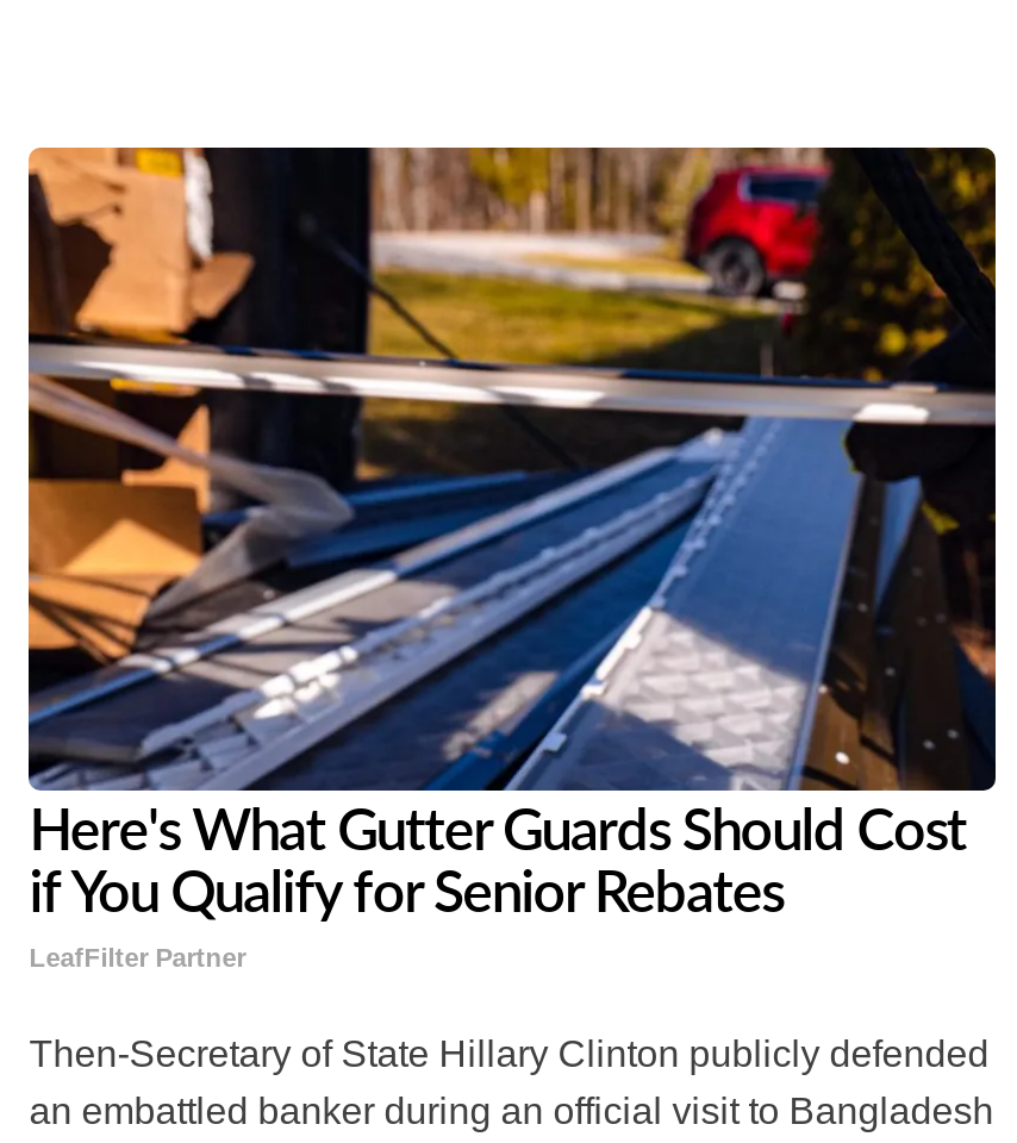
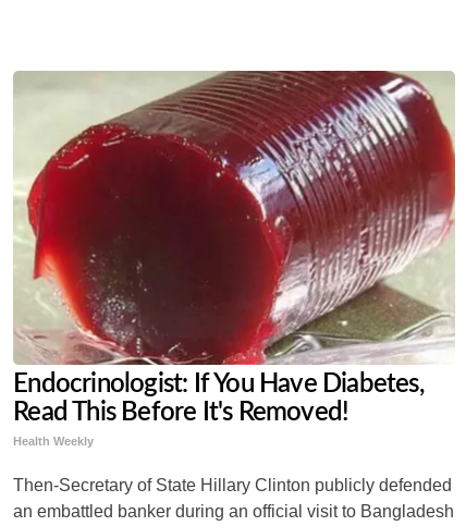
[26,145,998,972] [image] | Here's What Gutter Guards Should Cost | if You Qualify for Senior Rebates | LeafFilter Partner -> [13,70,456,448] [image] | Endocrinologist: If You Have Diabetes, | Read This Before It's Removed! | Health Weekly

